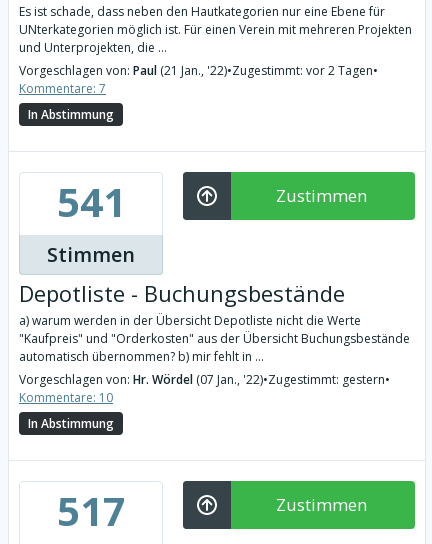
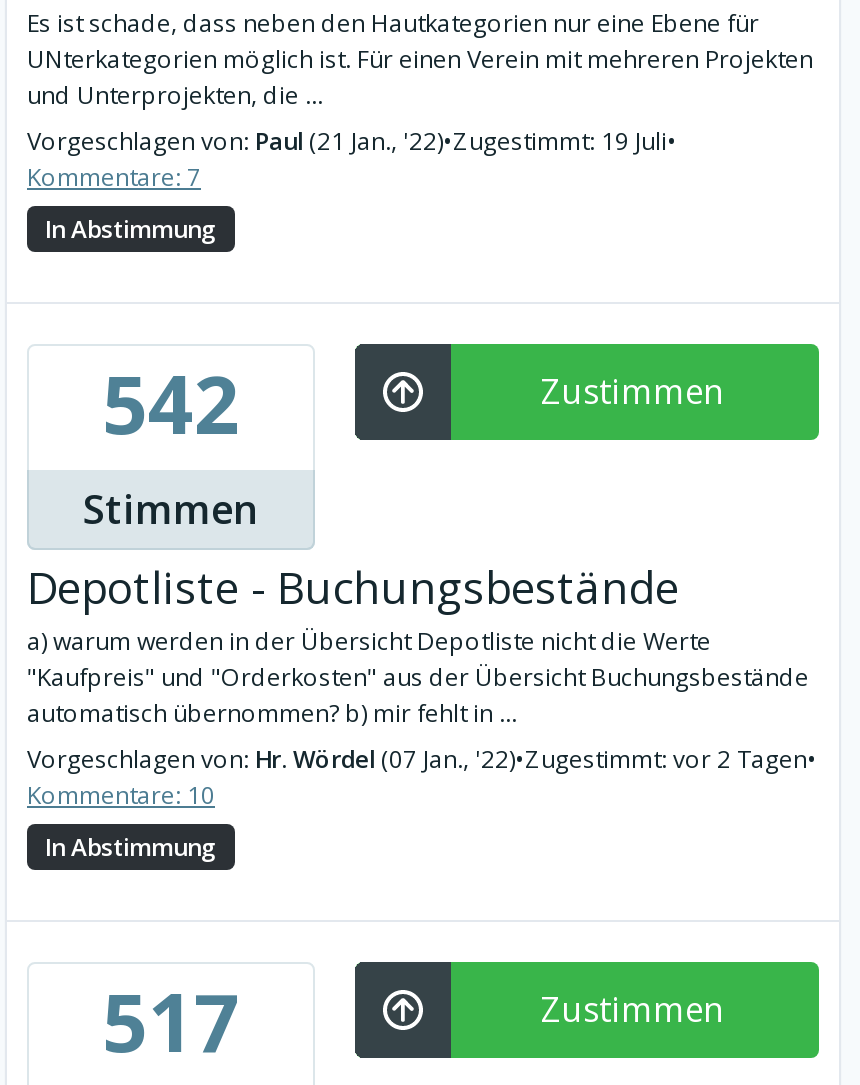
[19,62,378,79] Vorgeschlagen von: Paul (21 Jan., '22)•Zugestimmt: vor 2 Tagen• -> [27,124,677,158] Vorgeschlagen von: Paul (21 Jan., '22)•Zugestimmt: 19 Juli•
[56,174,125,229] 541 -> [102,348,240,458] 542
[19,371,390,388] Vorgeschlagen von: Hr. Wördel (07 Jan., '22)•Zugestimmt: gestern• -> [27,742,817,776] Vorgeschlagen von: Hr. Wördel (07 Jan., '22)•Zugestimmt: vor 2 Tagen•

